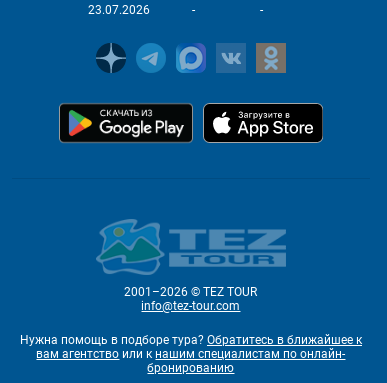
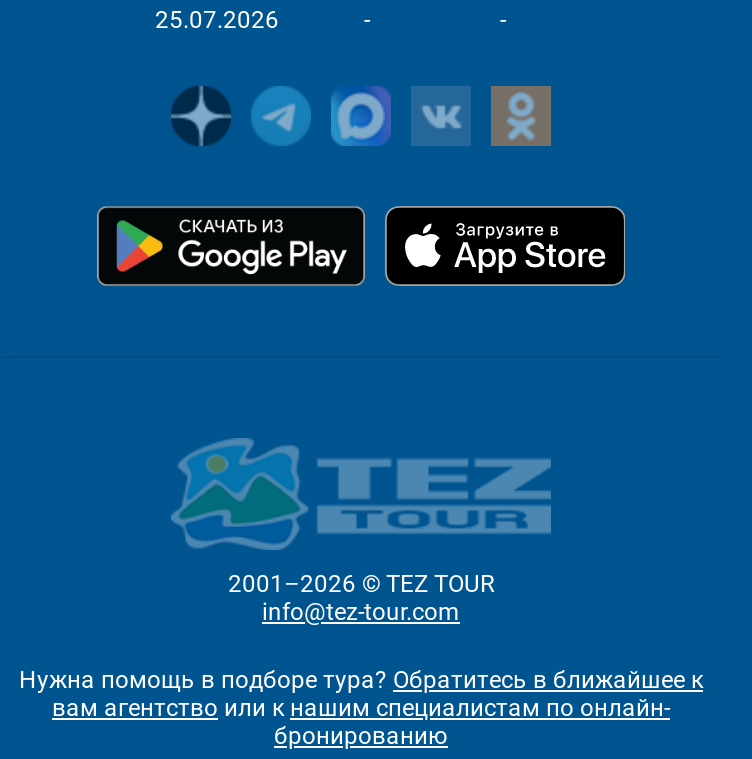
[88,3,150,17] 23.07.2026 -> [155,6,279,34] 25.07.2026

